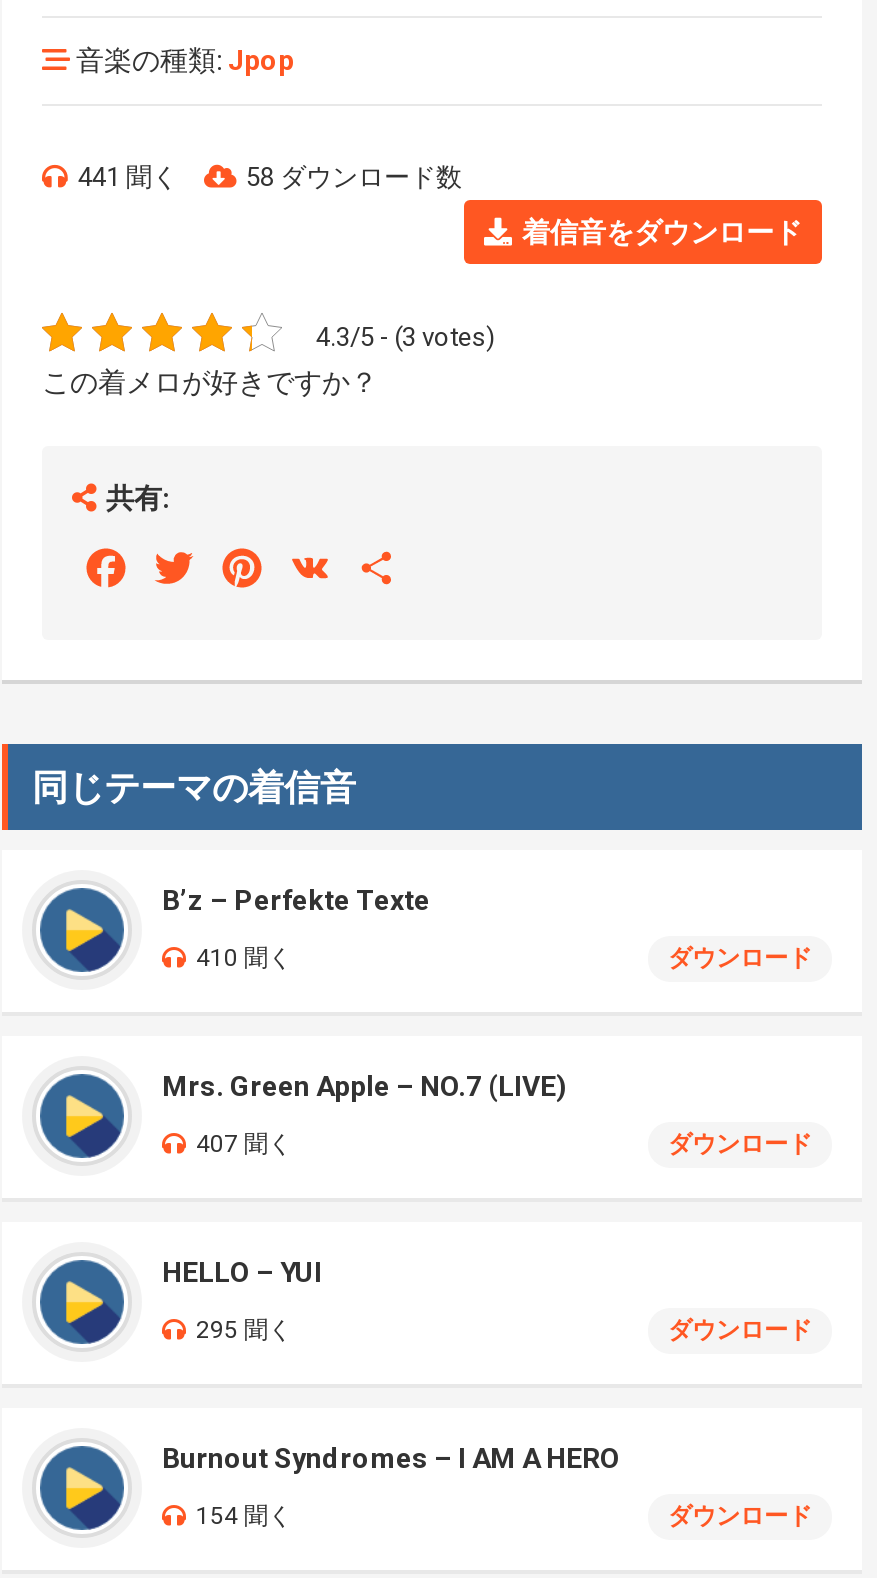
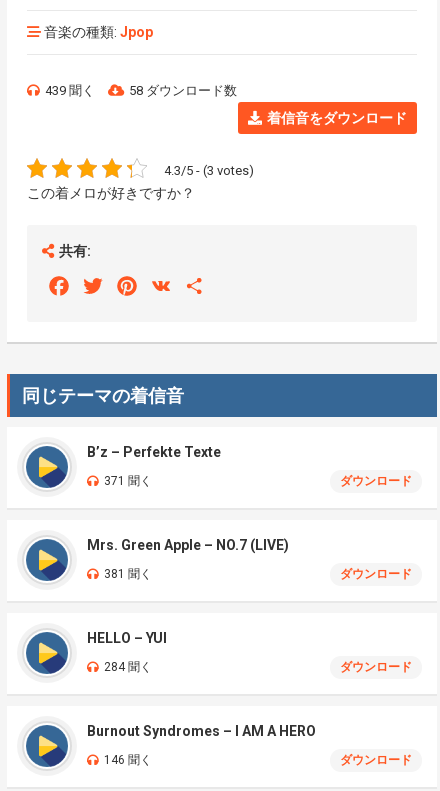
[78,162,178,192] 441 聞く -> [45,83,95,98] 439 聞く
[196,944,292,972] 410 聞く -> [104,474,152,488] 371 聞く
[196,1130,292,1158] 407 聞く -> [104,567,152,581] 381 聞く
[196,1316,292,1344] 295 聞く -> [104,660,152,674] 284 聞く
[196,1502,292,1530] 154 聞く -> [104,753,152,767] 146 聞く

